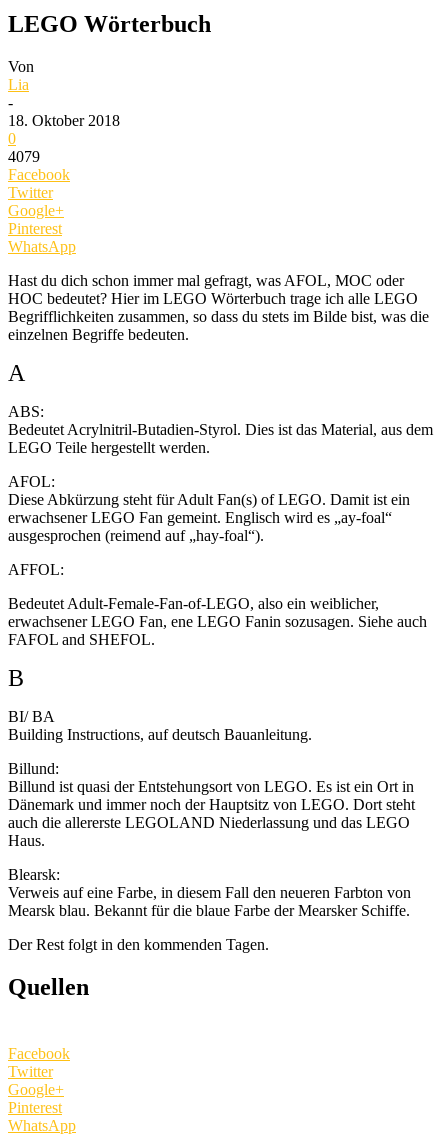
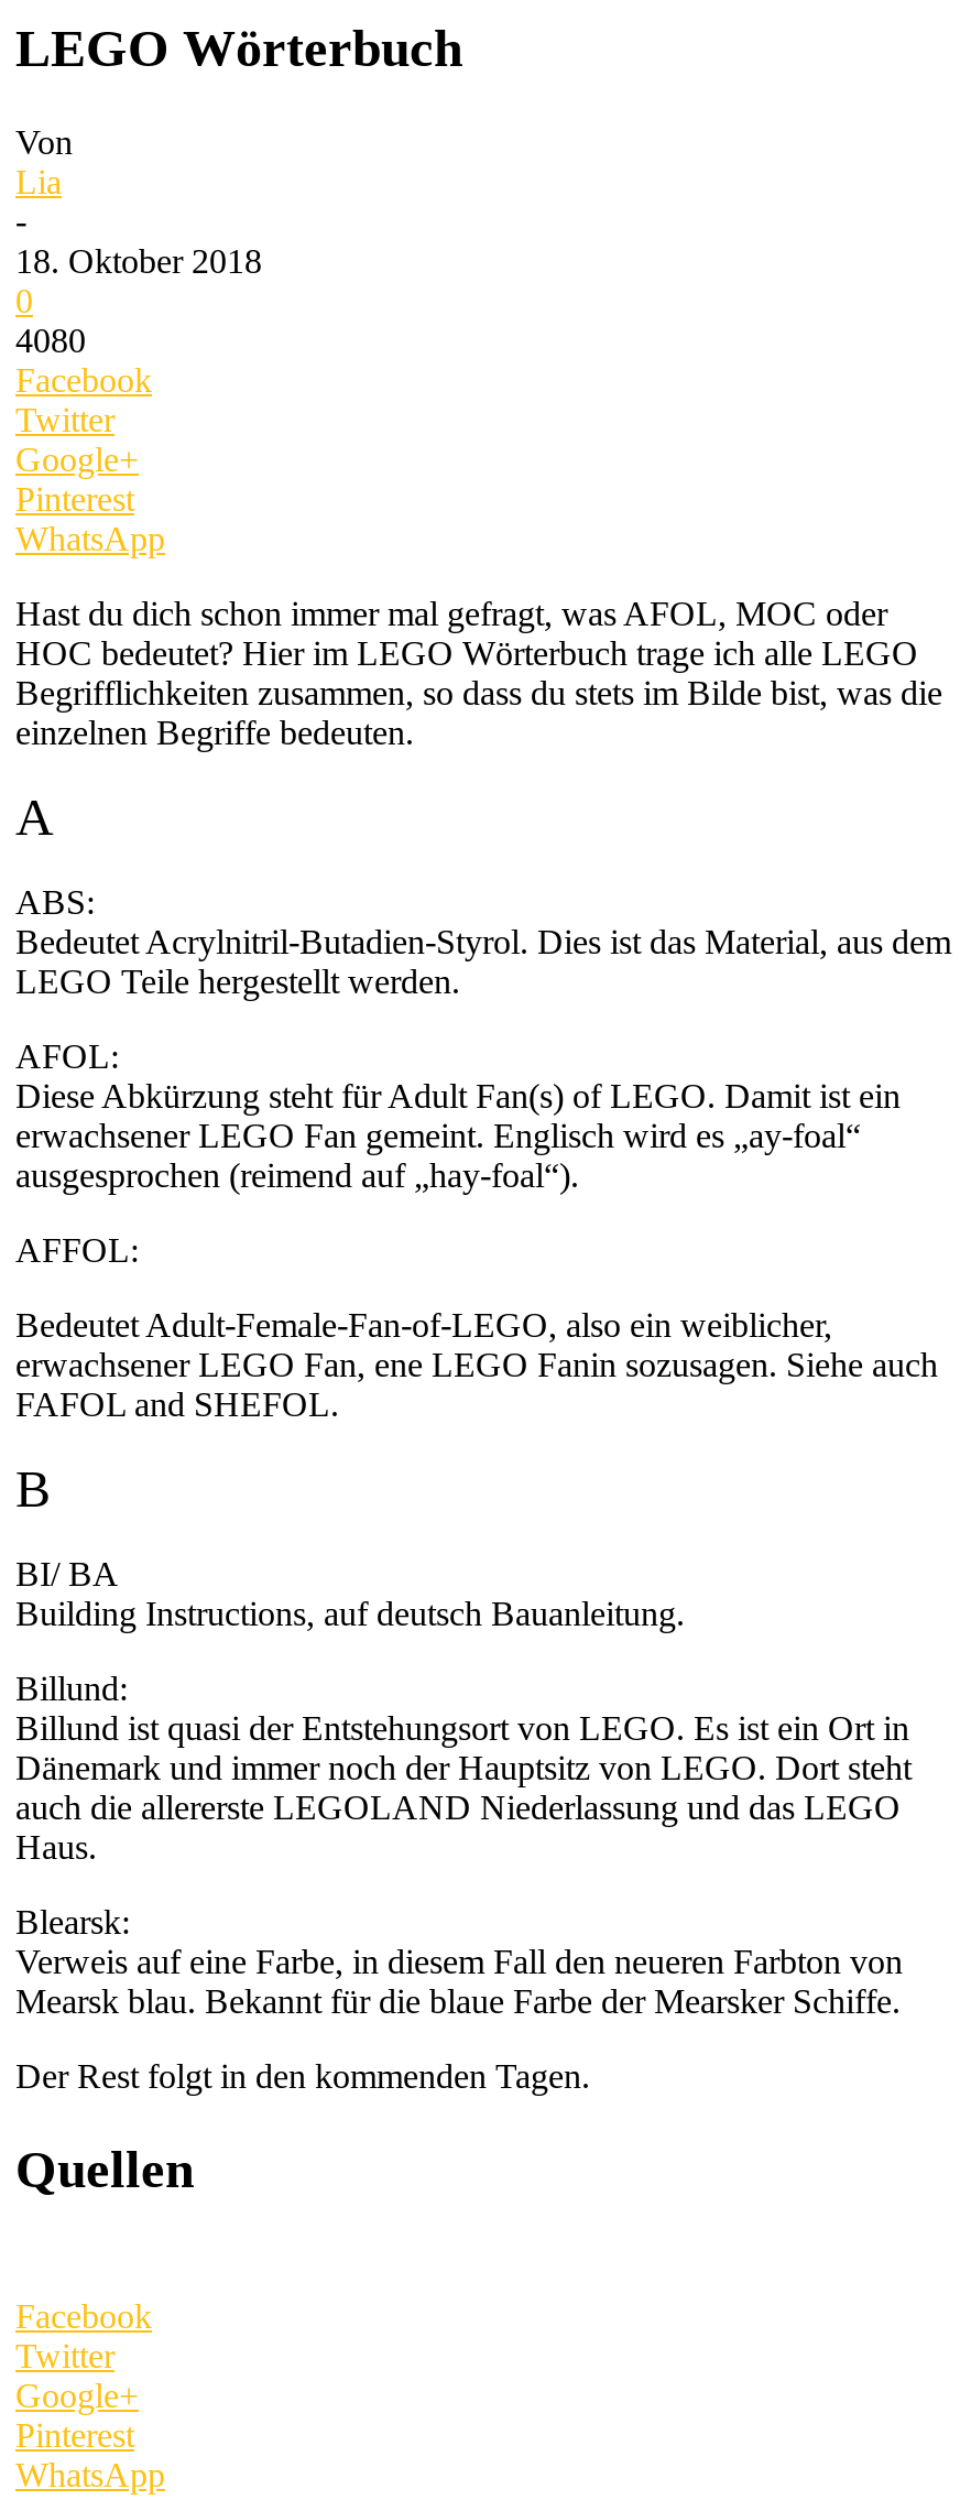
[8,148,40,165] 4079 -> [15,321,86,358] 4080

